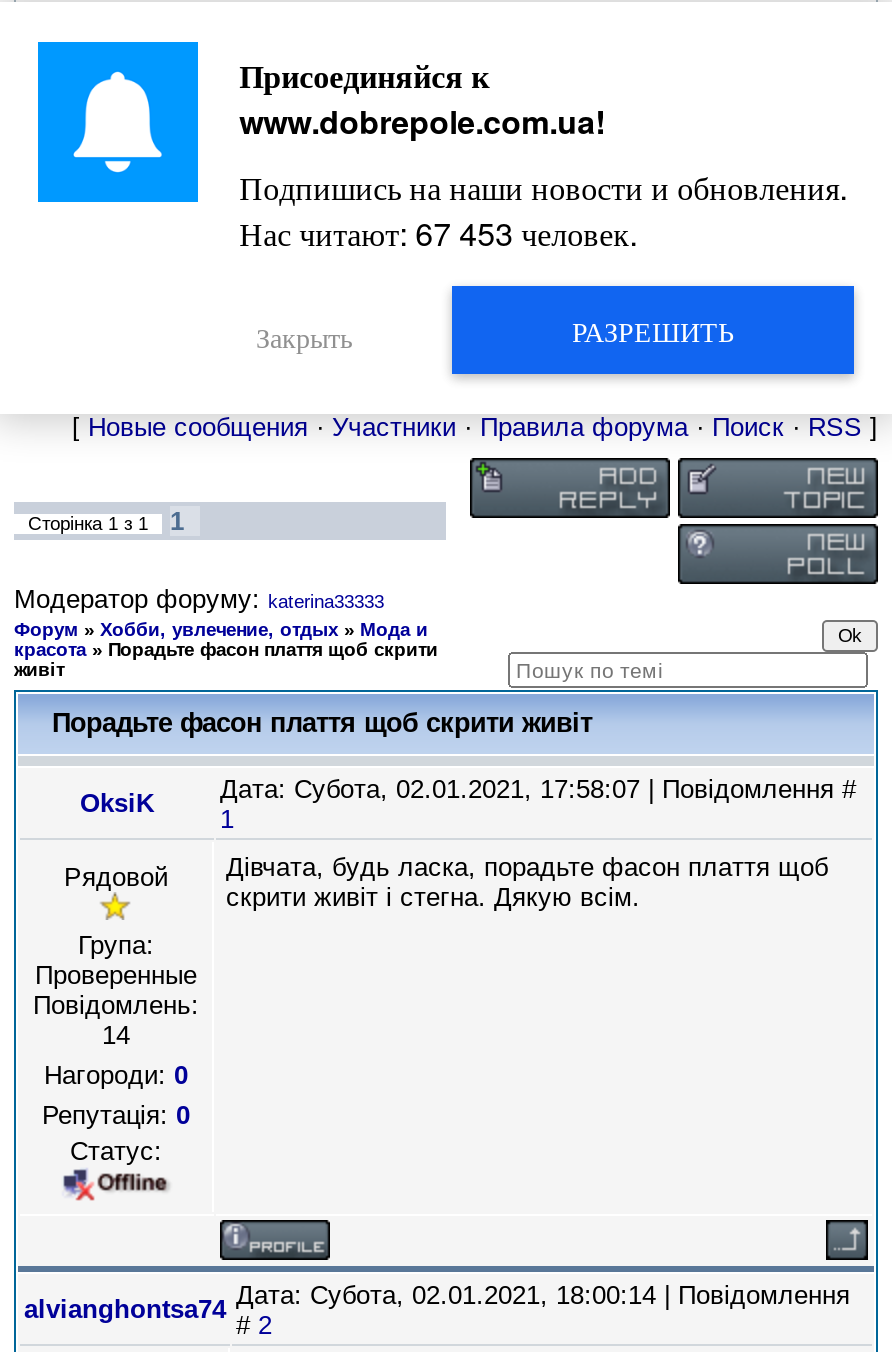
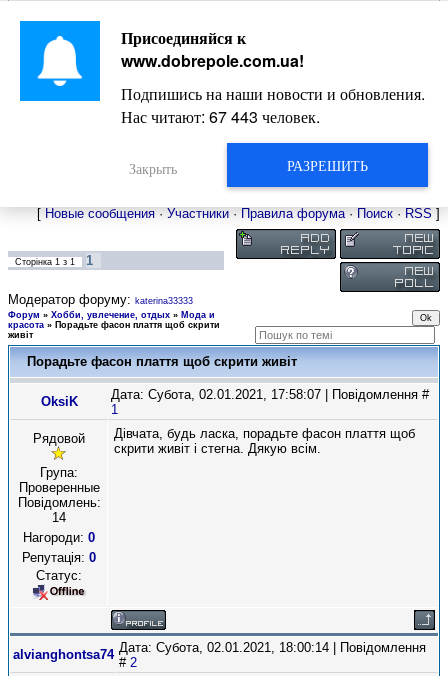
[239,210,637,256] Нас читают: 67 453 человек. -> [121,105,320,128] Нас читают: 67 443 человек.

